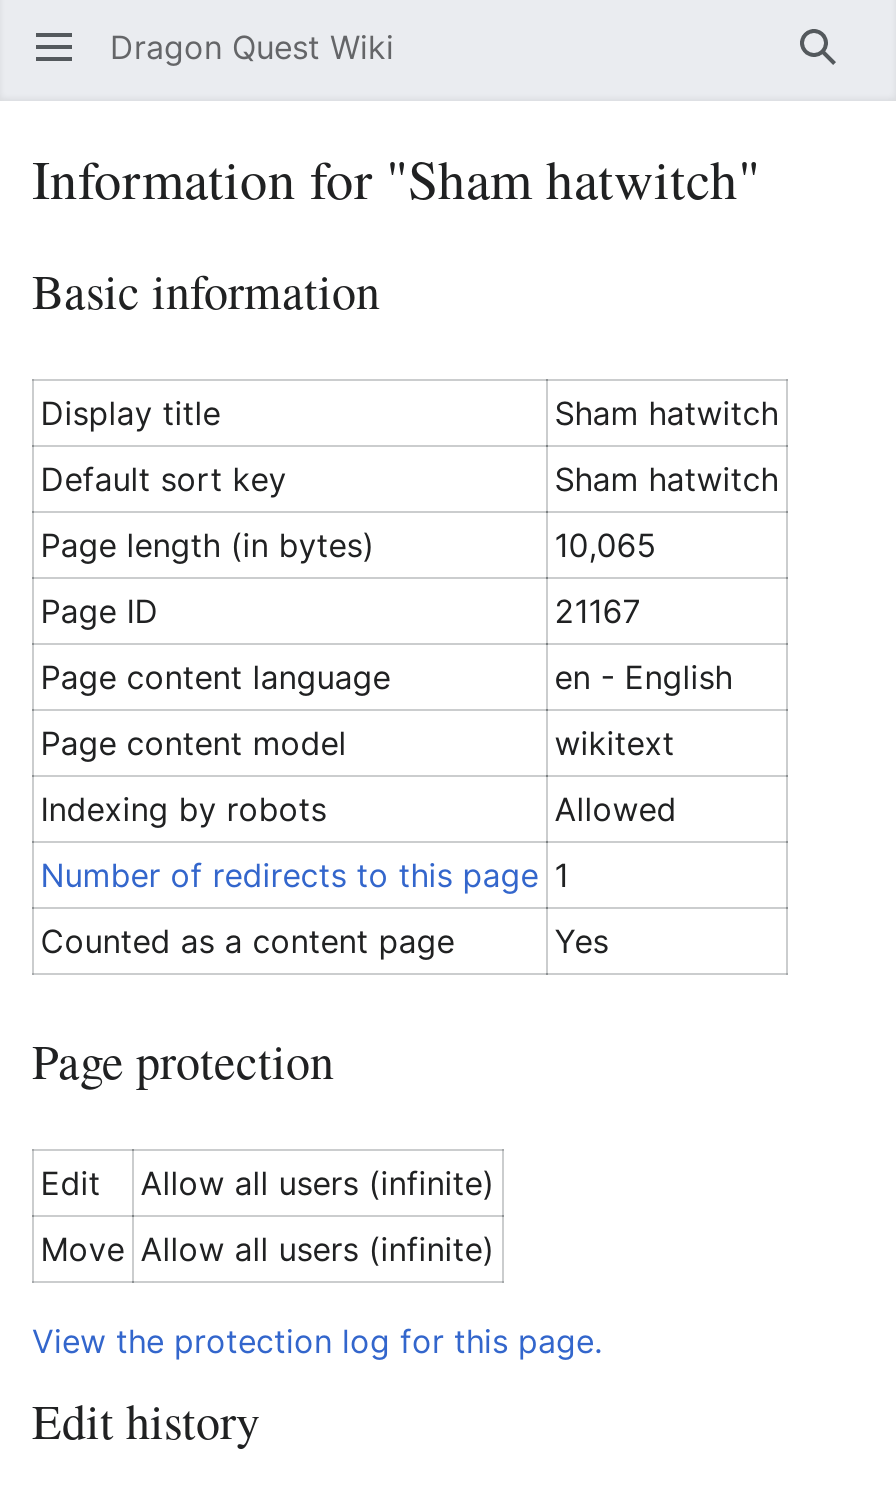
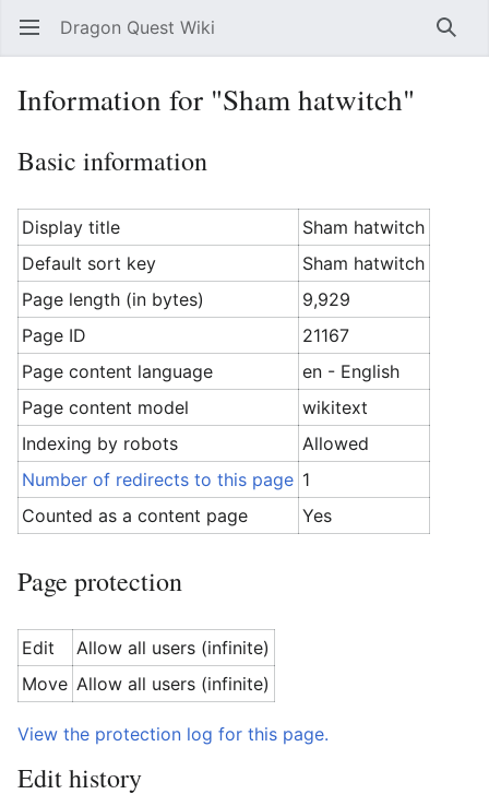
[554,525,656,565] 10,065 -> [303,288,351,310] 9,929

